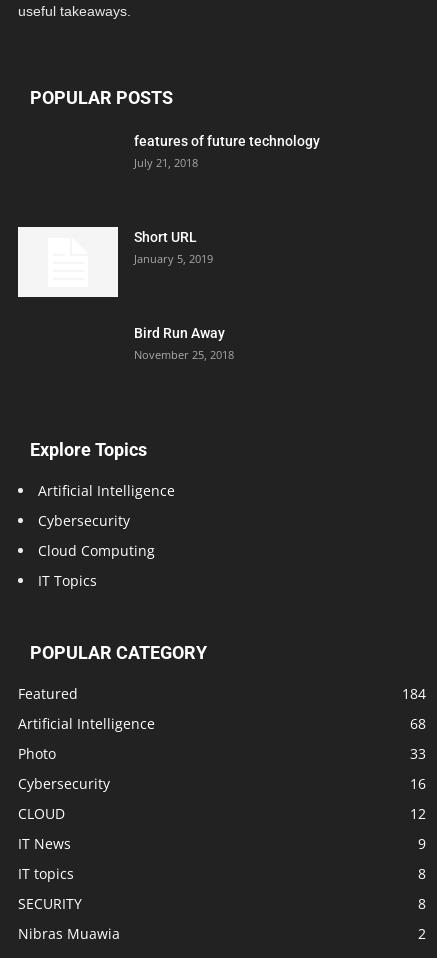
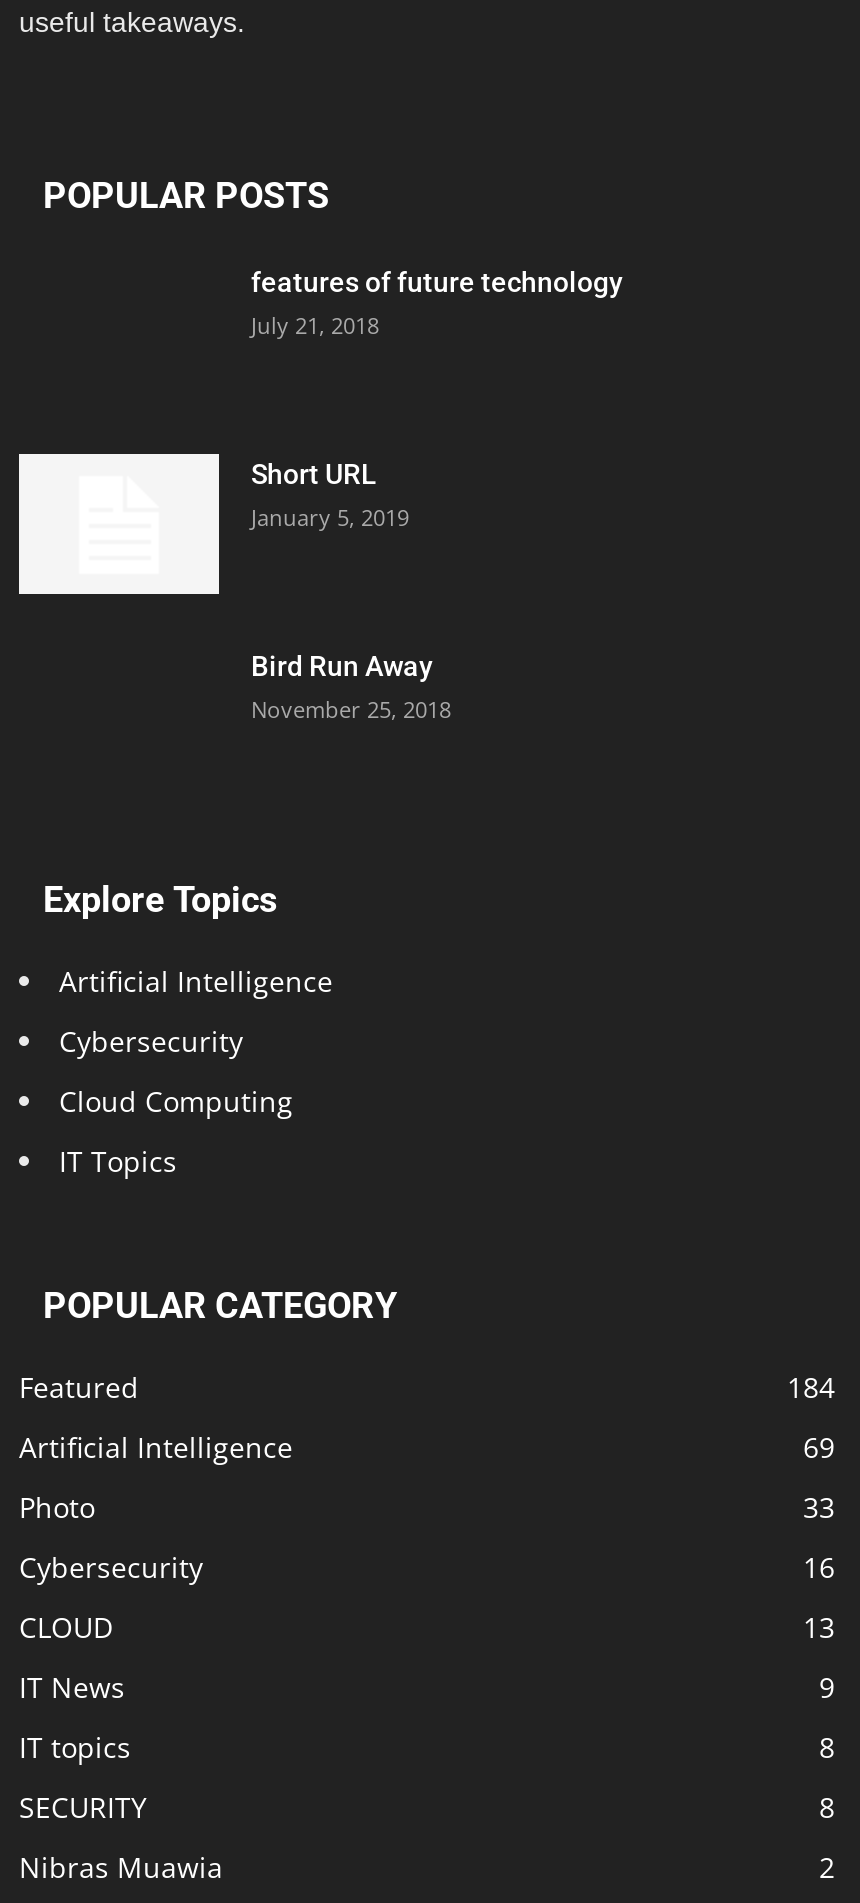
[410,714,426,733] 68 -> [803,1428,835,1466] 69
[410,804,426,823] 12 -> [803,1608,835,1646] 13

